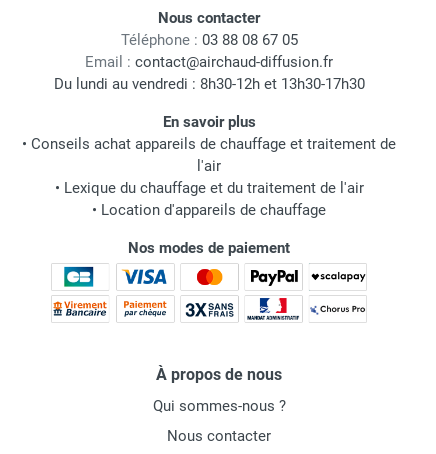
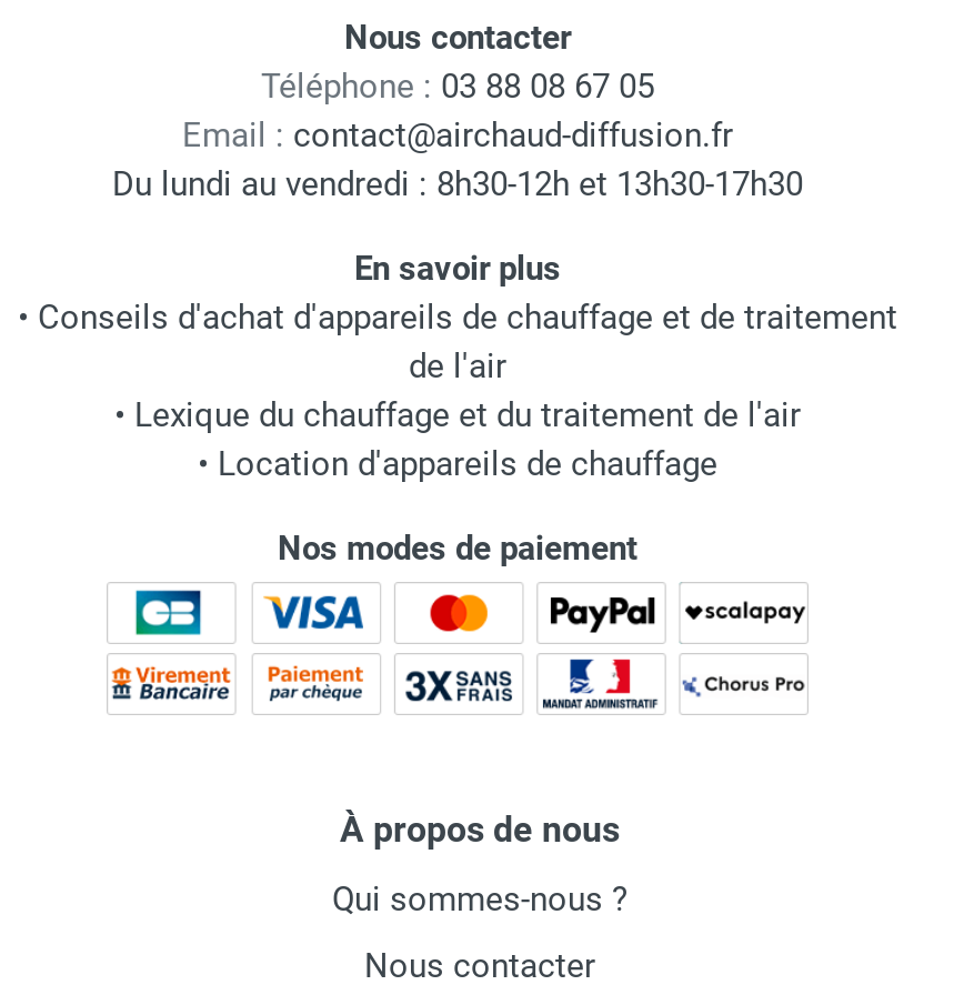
[22,135,396,175] • Conseils achat appareils de chauffage et traitement de | l'air -> [18,298,897,386] • Conseils d'achat d'appareils de chauffage et de traitement | de l'air

